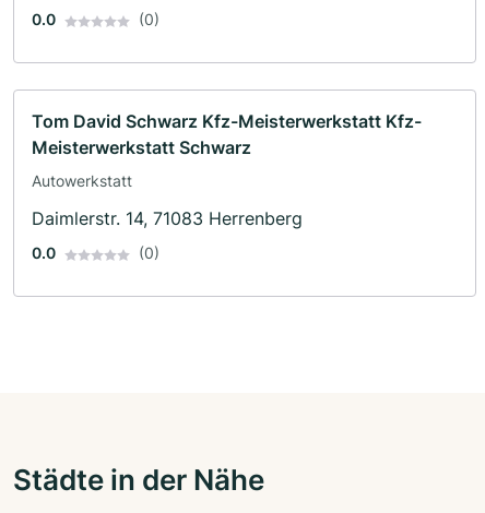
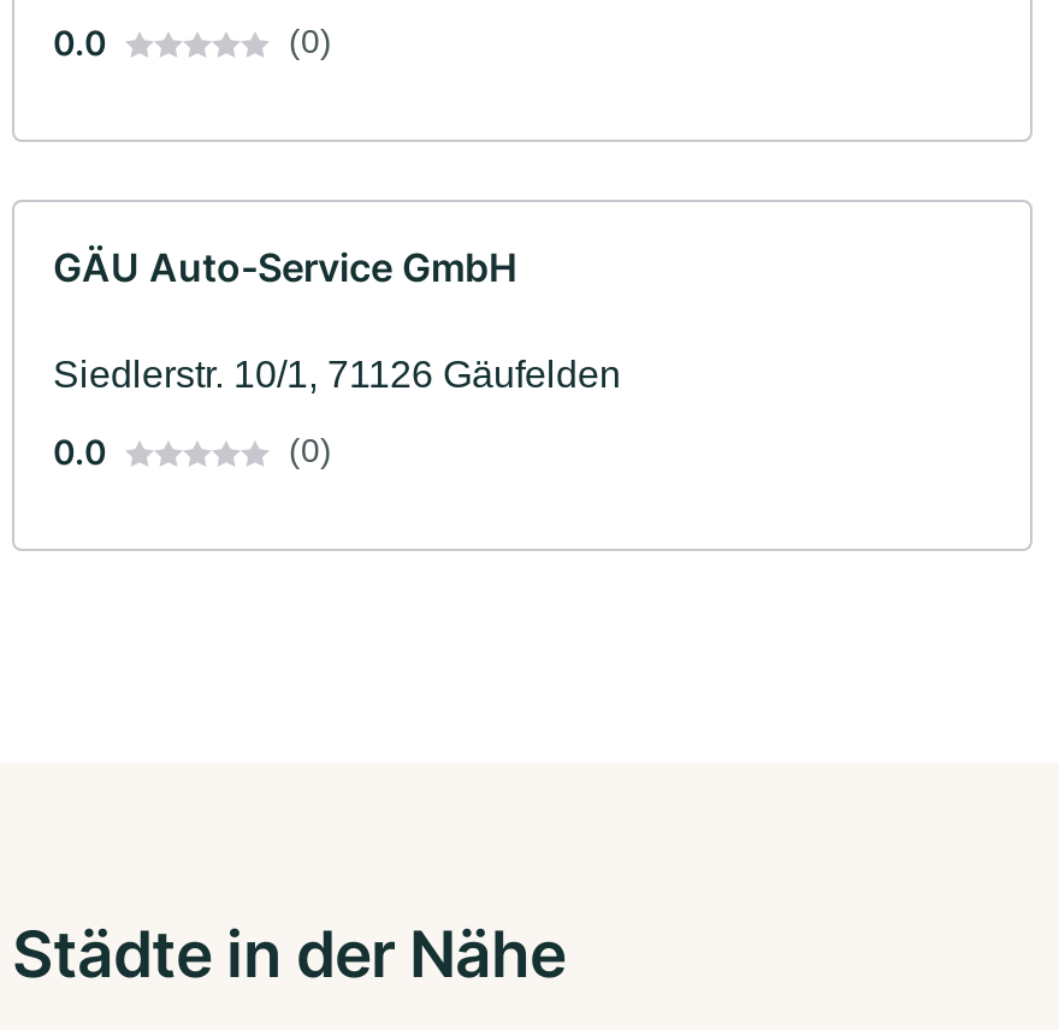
[32,111,422,230] Tom David Schwarz Kfz-Meisterwerkstatt Kfz- | Meisterwerkstatt Schwarz | Autowerkstatt | Daimlerstr. 14, 71083 Herrenberg -> [53,244,621,396] GÄU Auto-Service GmbH | Siedlerstr. 10/1, 71126 Gäufelden

